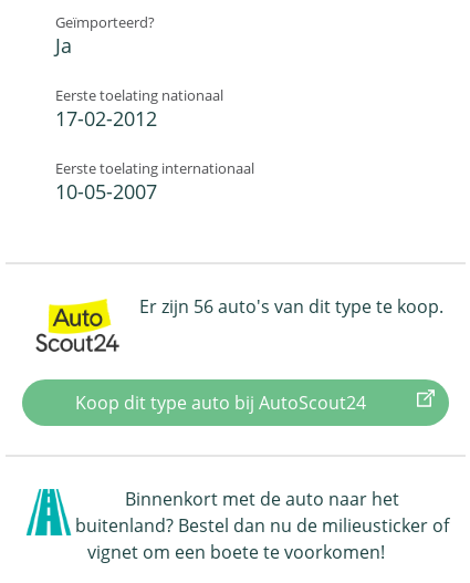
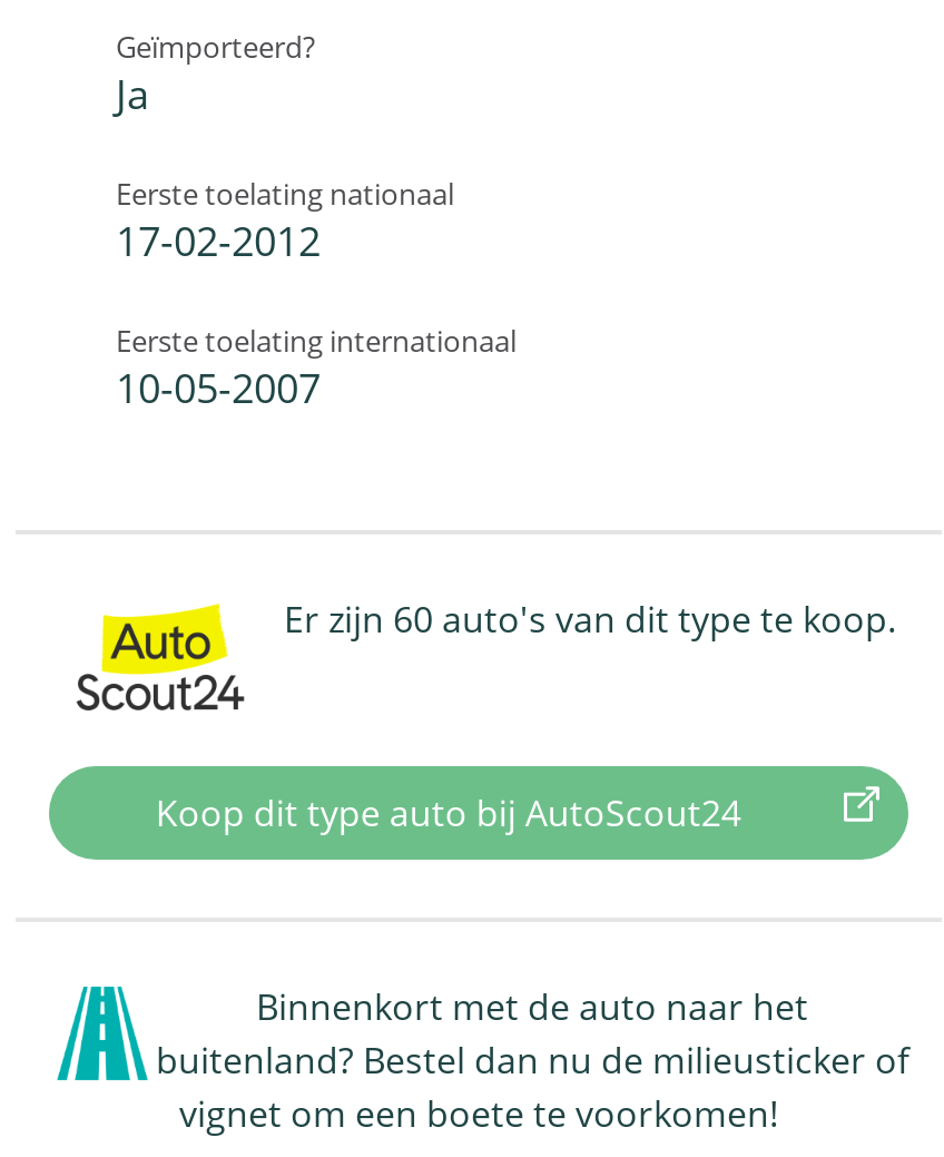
[139,294,443,318] Er zijn 56 auto's van dit type te koop. -> [284,594,896,643] Er zijn 60 auto's van dit type te koop.

